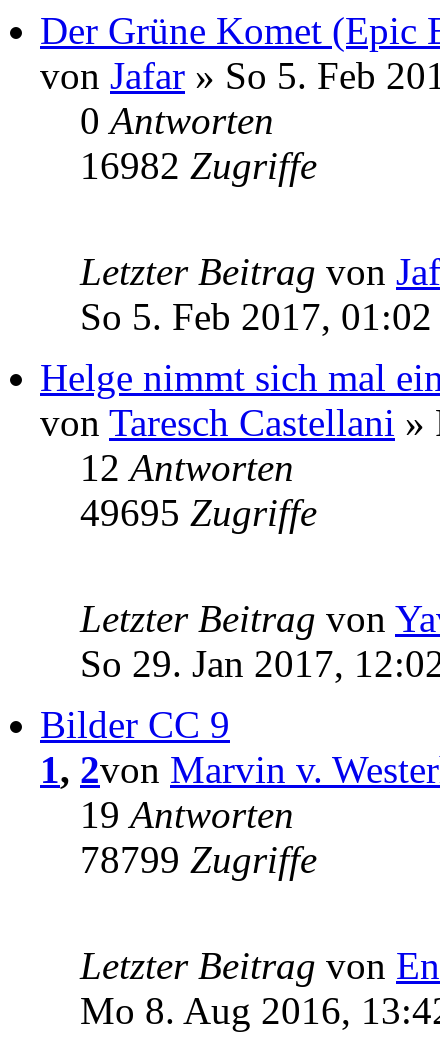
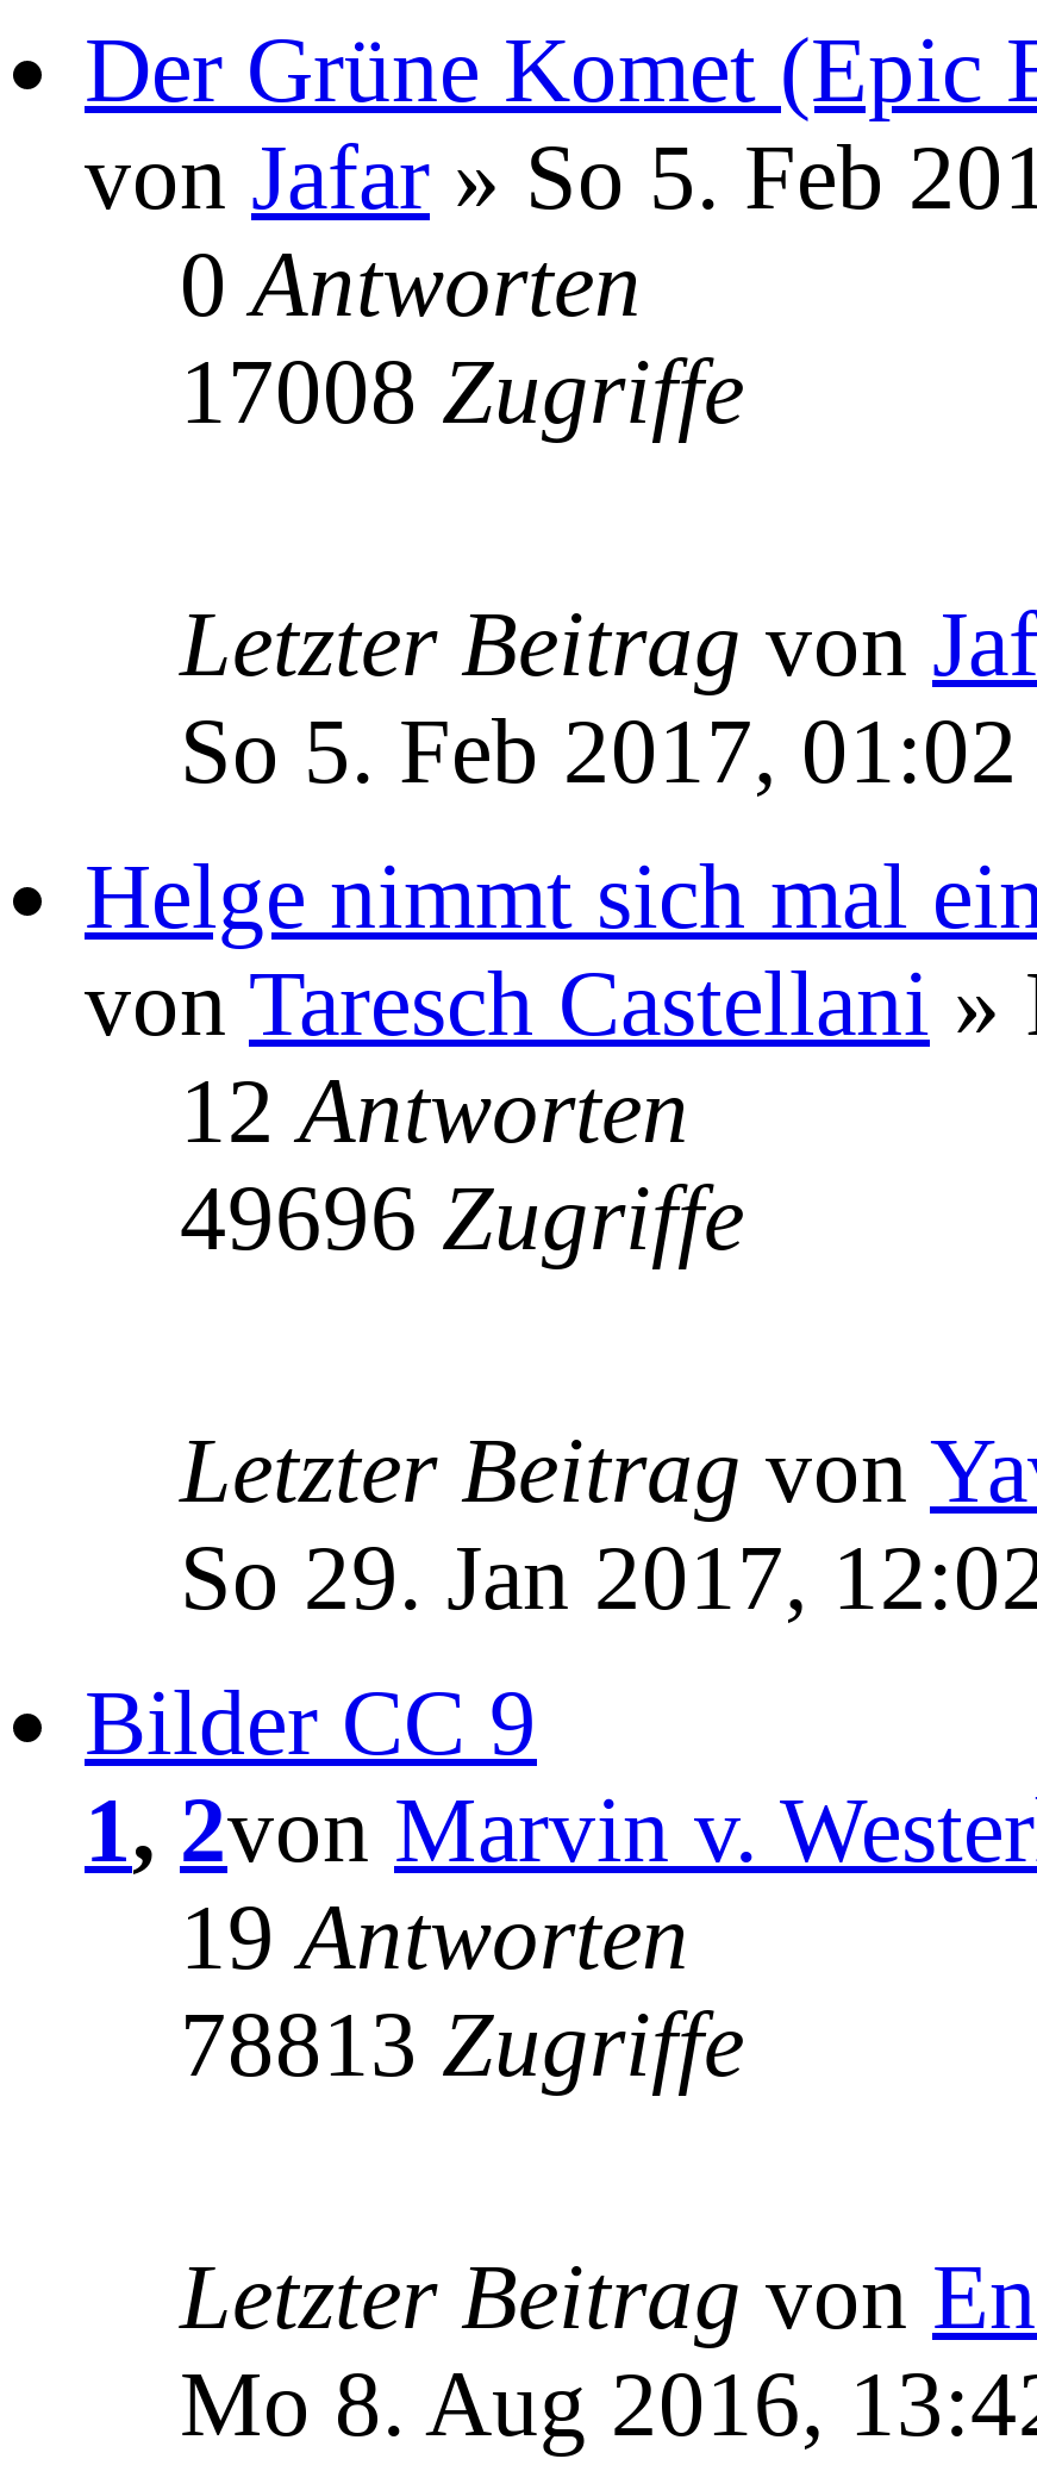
[80,144,317,187] 16982 Zugriffe -> [180,339,744,442] 17008 Zugriffe
[80,491,317,534] 49695 Zugriffe -> [180,1166,744,1268] 49696 Zugriffe
[80,838,317,881] 78799 Zugriffe -> [180,1992,744,2094] 78813 Zugriffe

